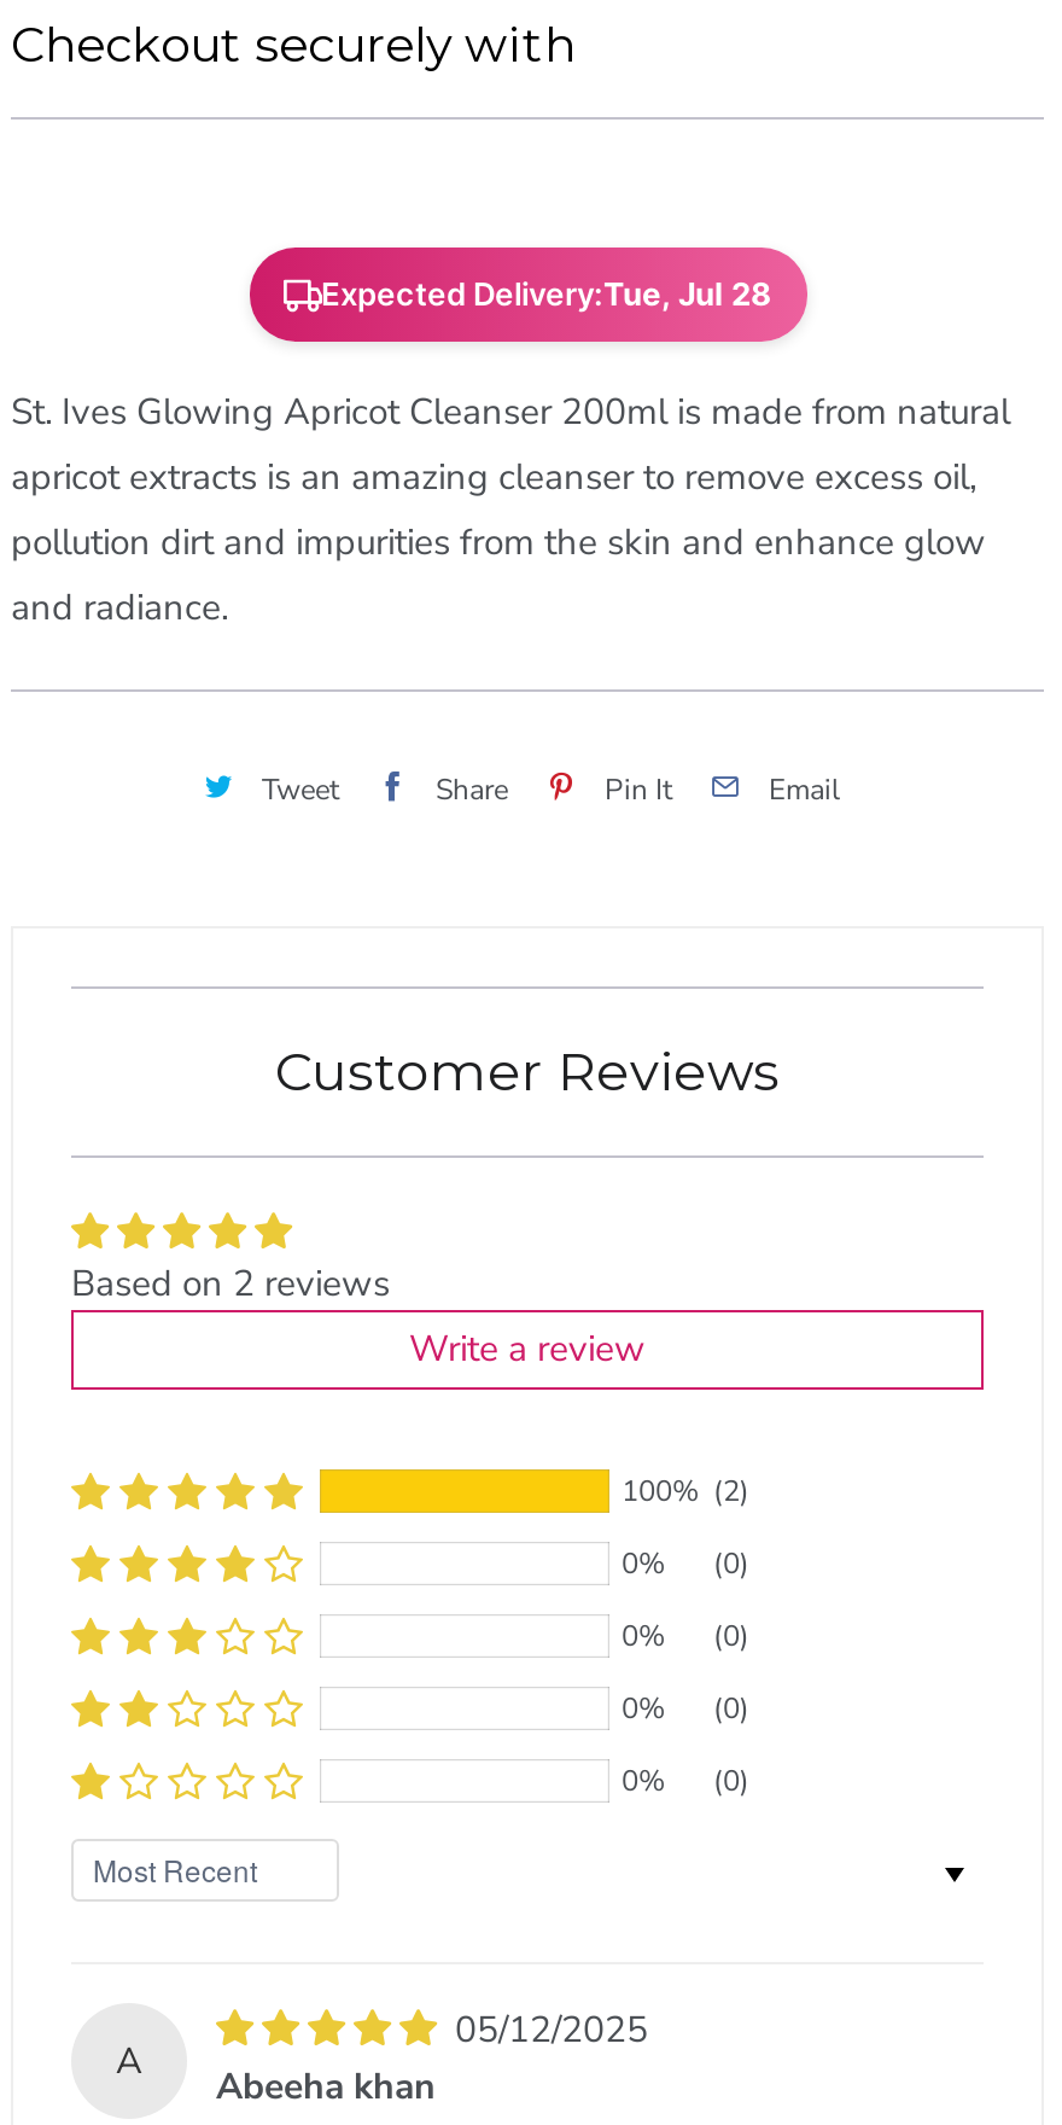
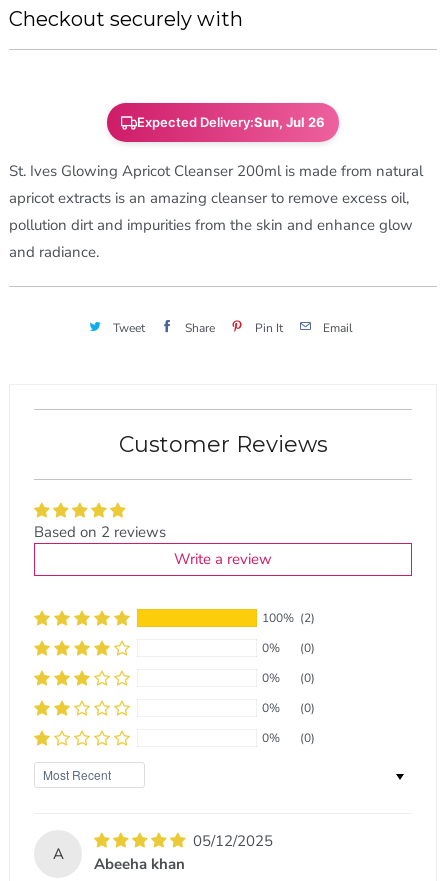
[321,275,772,313] Expected Delivery:Tue, Jul 28 -> [137,114,325,130] Expected Delivery:Sun, Jul 26

